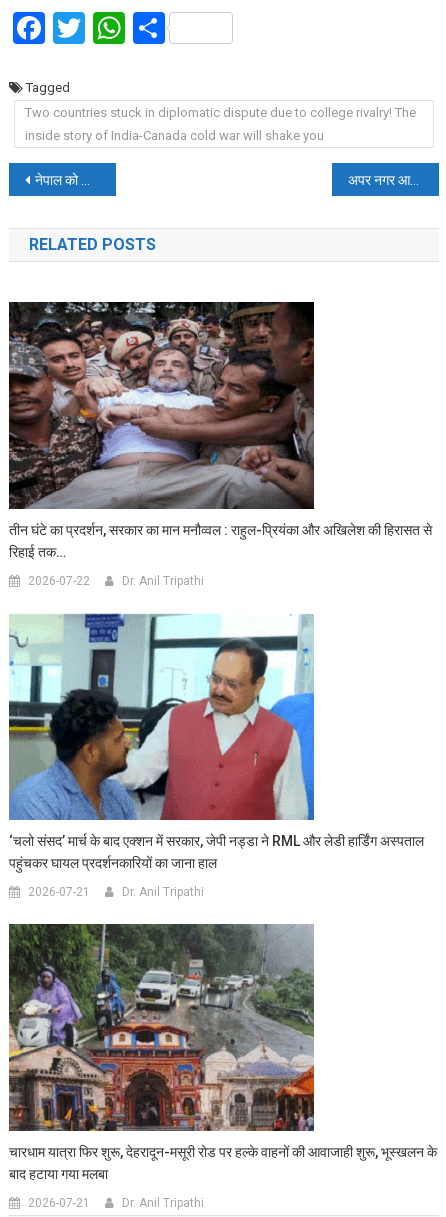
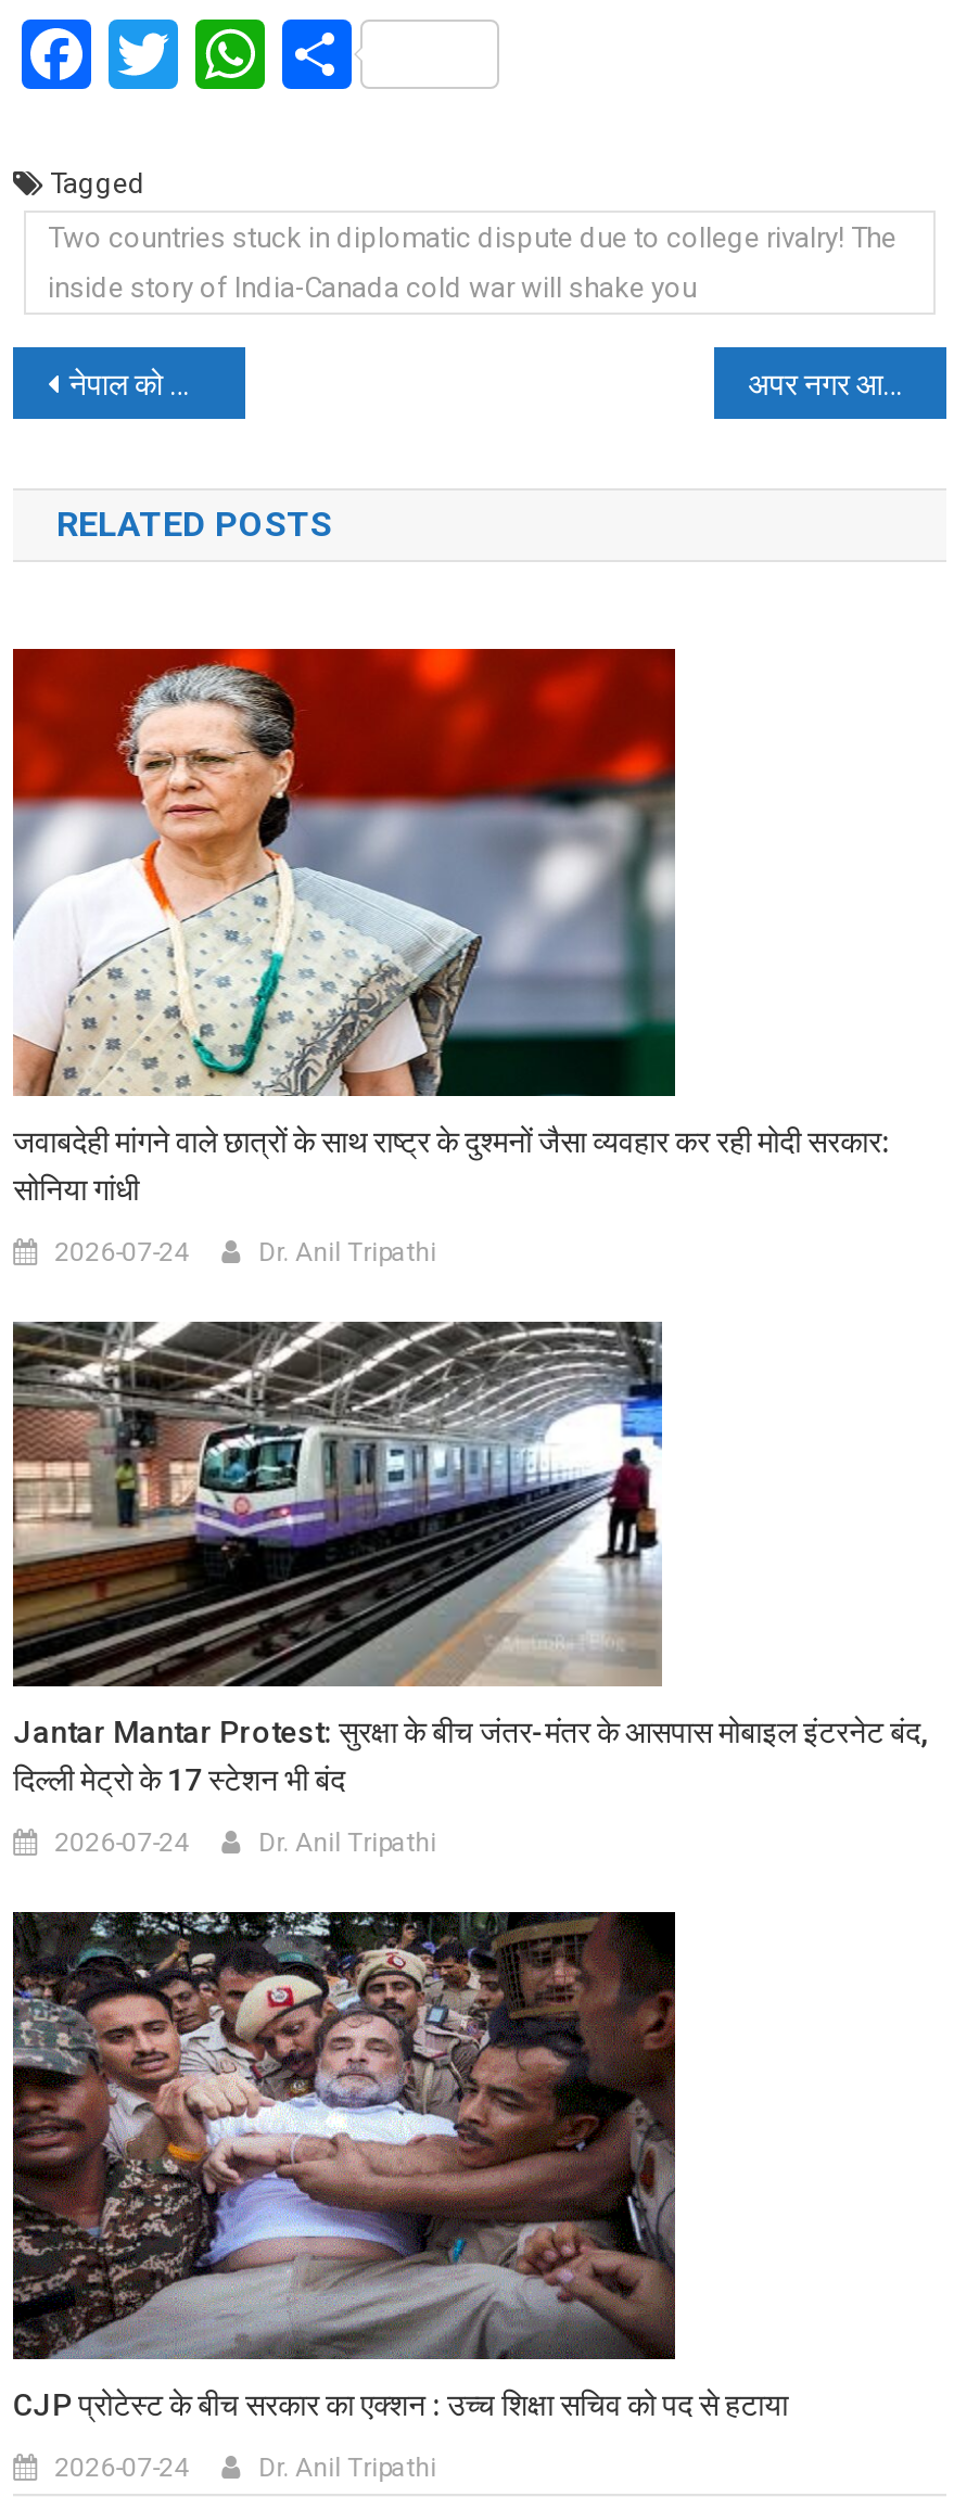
[8,301,432,560] [image] | तीन घंटे का प्रदर्शन, सरकार का मान मनौव्वल : राहुल-प्रियंका और अखिलेश की हिरासत से | रिहाई तक… -> [11,646,890,1206] [image] | जवाबदेही मांगने वाले छात्रों के साथ राष्ट्र के दुश्मनों जैसा व्यवहार कर रही मोदी सरकार: | सोनिया गांधी
[28,574,90,588] 2026-07-22 -> [54,1236,189,1266] 2026-07-24
[9,613,315,787] [image] -> [11,1318,675,1687] [image]
[9,833,424,871] ‘चलो संसद’ मार्च के बाद एक्शन में सरकार, जेपी नड्डा ने RML और लेडी हार्डिंग अस्पताल | पहुंचकर घायल प्रदर्शनकारियों का जाना हाल -> [13,1713,927,1796] Jantar Mantar Protest: सुरक्षा के बीच जंतर-मंतर के आसपास मोबाइल इंटरनेट बंद, | दिल्ली मेट्रो के 17 स्टेशन भी बंद
[28,885,90,899] 2026-07-21 -> [54,1826,189,1857] 2026-07-24
[8,924,437,1182] [image] | चारधाम यात्रा फिर शुरू, देहरादून-मसूरी रोड पर हल्के वाहनों की आवाजाही शुरू, भूस्खलन के | बाद हटाया गया मलबा -> [11,1911,788,2421] [image] | CJP प्रोटेस्ट के बीच सरकार का एक्शन : उच्च शिक्षा सचिव को पद से हटाया
[28,1196,90,1210] 2026-07-21 -> [54,2451,189,2482] 2026-07-24

